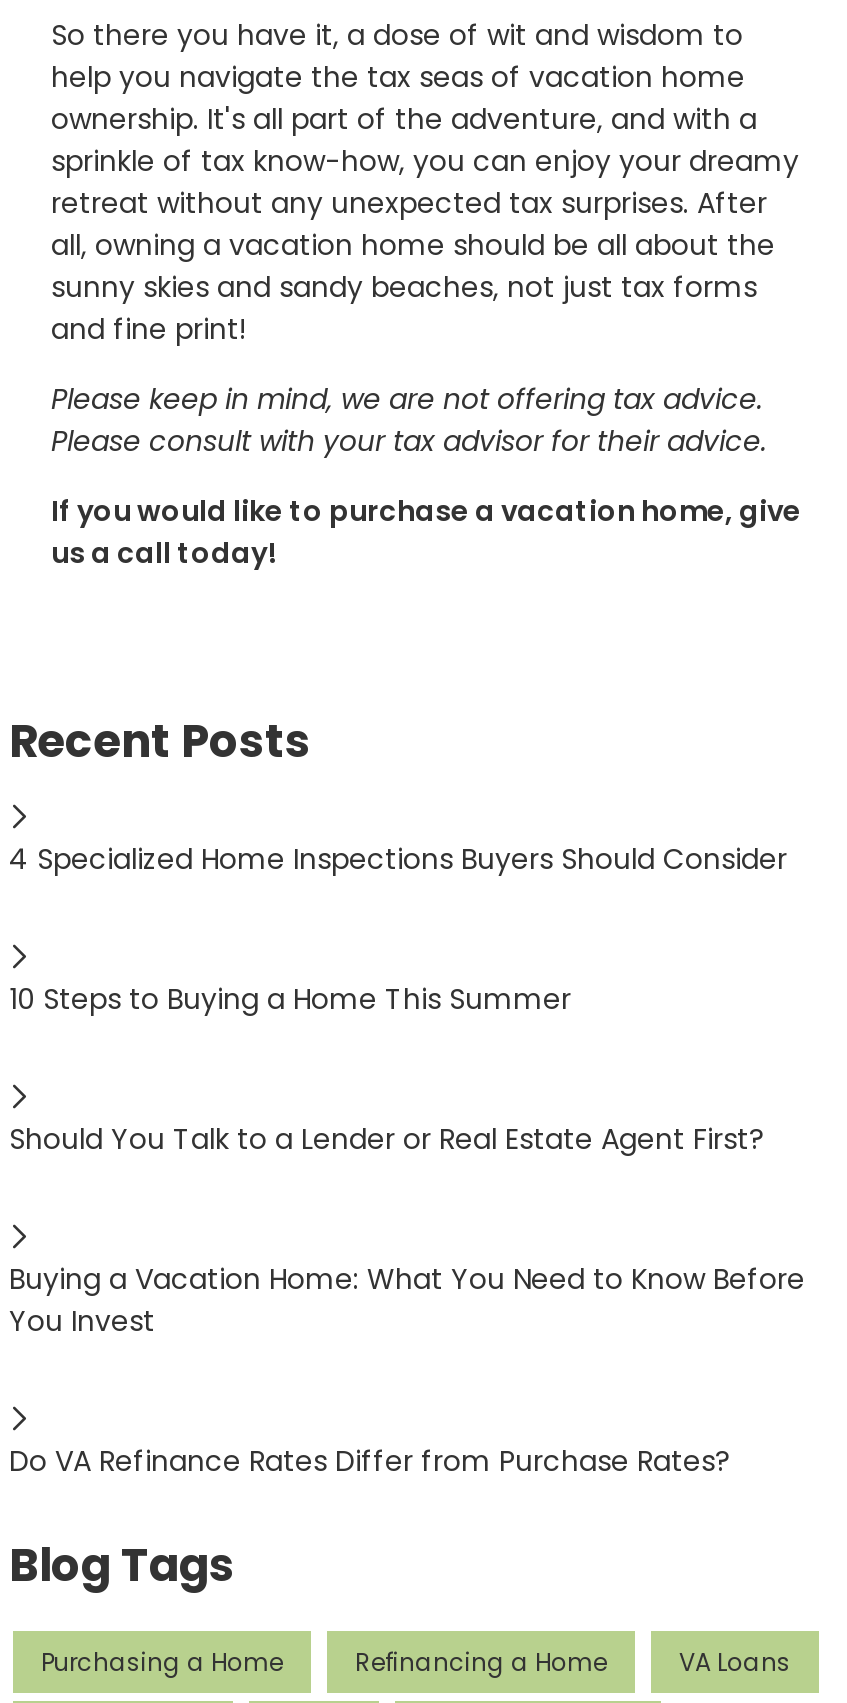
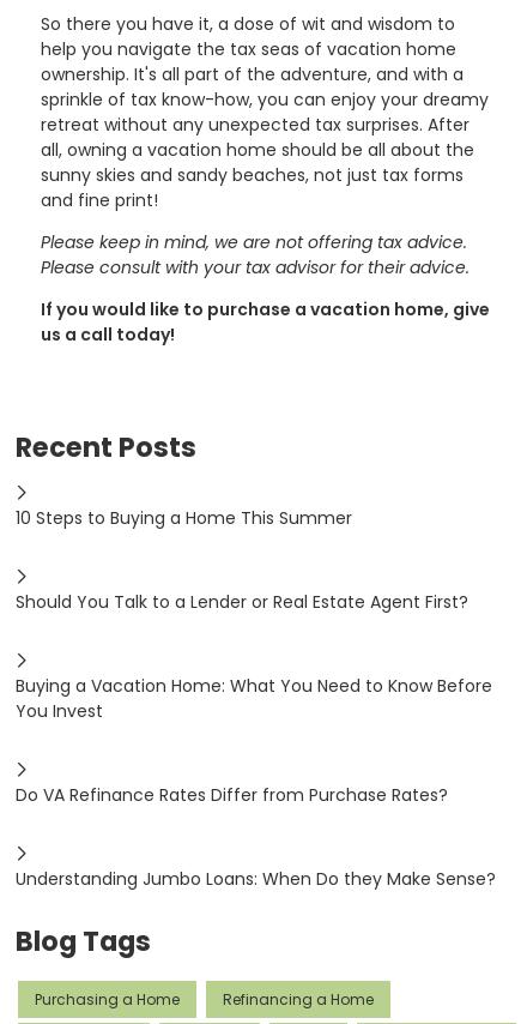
[9,839,787,879] 4 Specialized Home Inspections Buyers Should Consider -> none
moved [9,979,805,1481] -> [16,506,492,807]: 10 Steps to Buying a Home This Summer | Should You Talk to a Lender or Real Estate Agent First? | Buying a Vacation Home: What You Need to Know Before | You Invest | Do VA Refinance Rates Differ from Purchase Rates?
none -> [16,867,496,891] Understanding Jumbo Loans: When Do they Make Sense?
[679,1644,791,1678] VA Loans -> none

